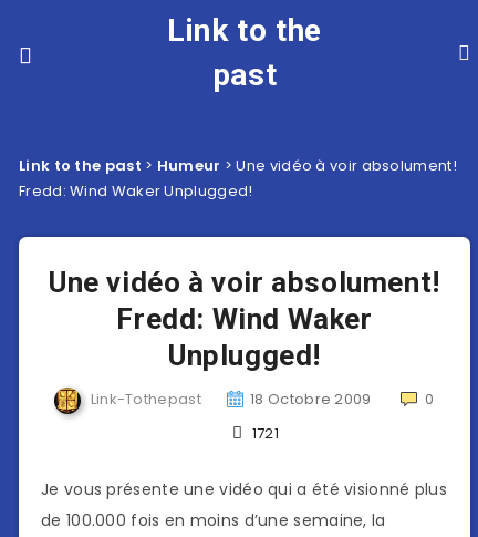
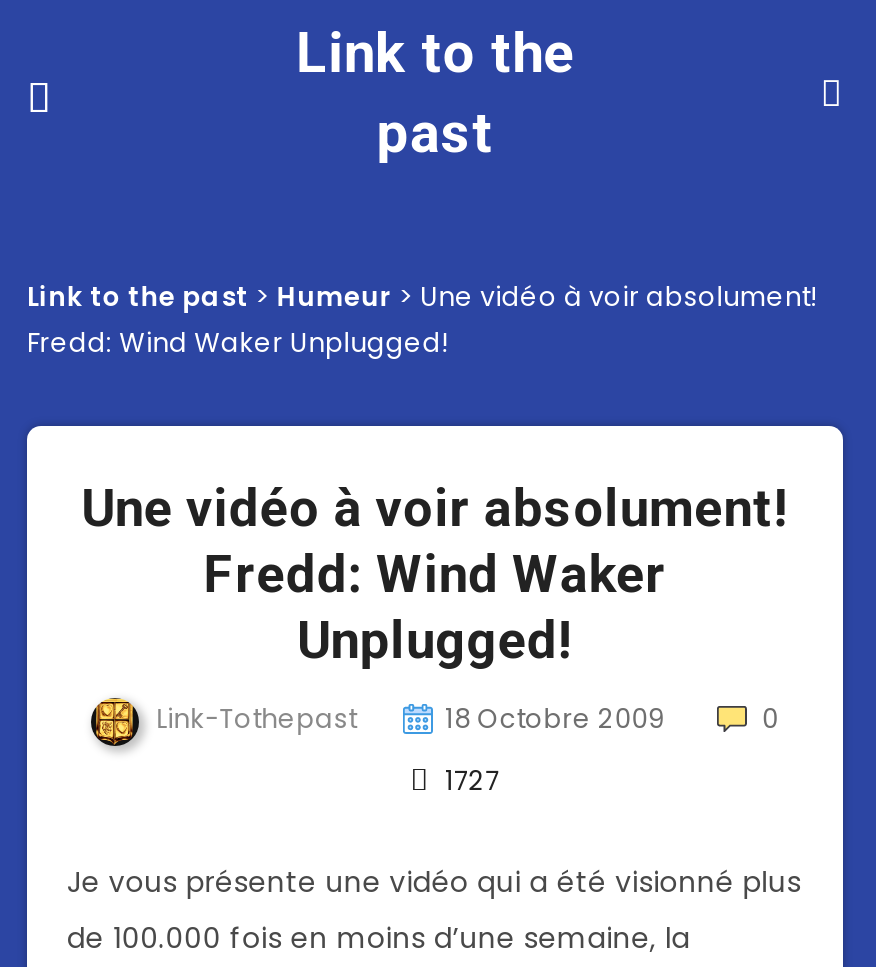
[248,423,279,444] 1721 -> [439,762,500,800] 1727

